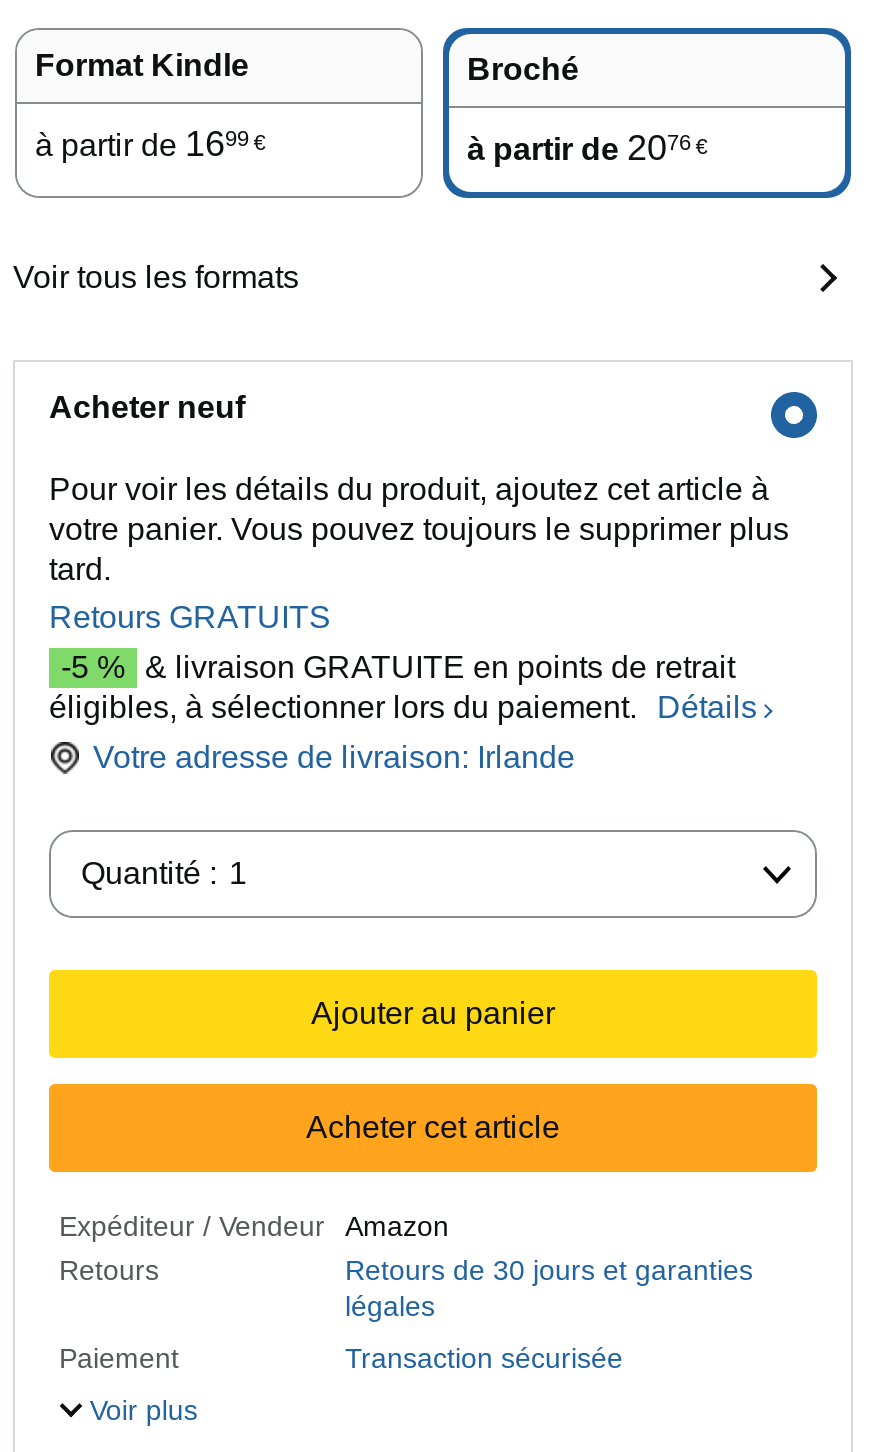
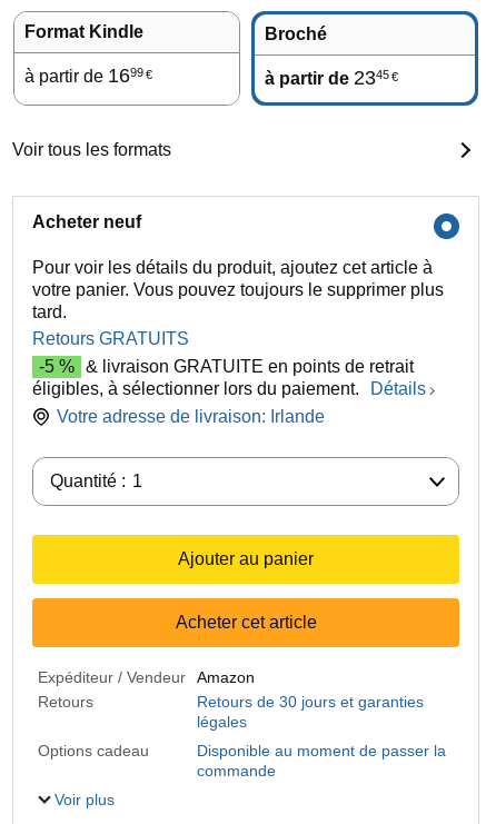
[467,128,707,168] à partir de 2076 € -> [265,67,398,89] à partir de 2345 €
[59,1342,623,1374] Paiement | Transaction sécurisée -> [38,742,446,780] Options cadeau | Disponible au moment de passer la | commande

